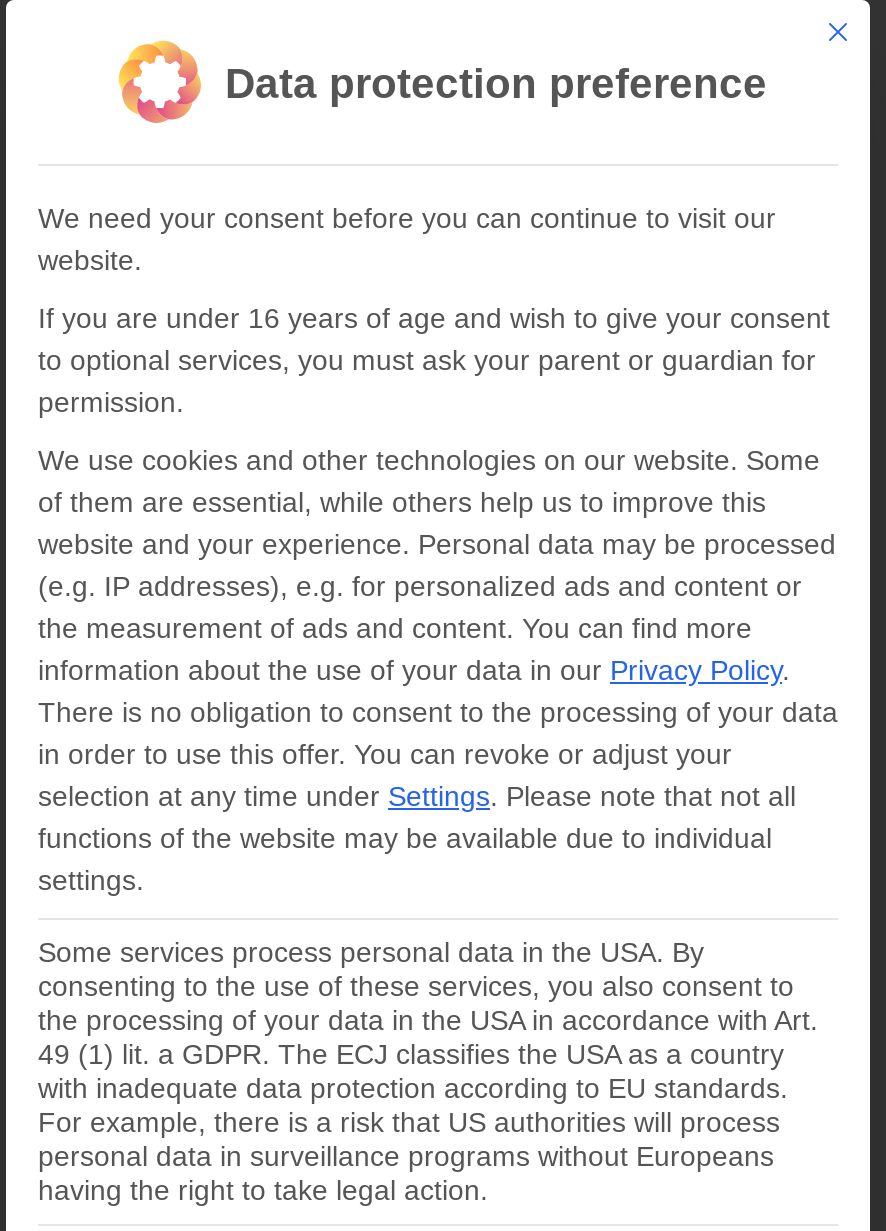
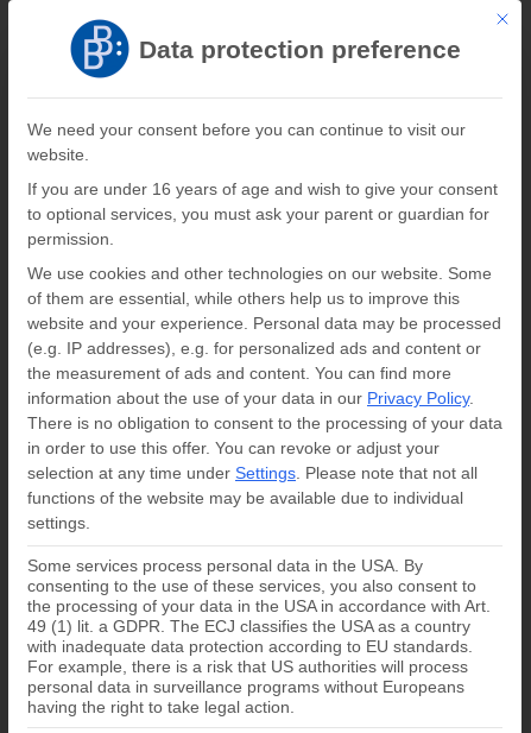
[110,32,210,132] [image] -> [69,18,131,80] [image]

